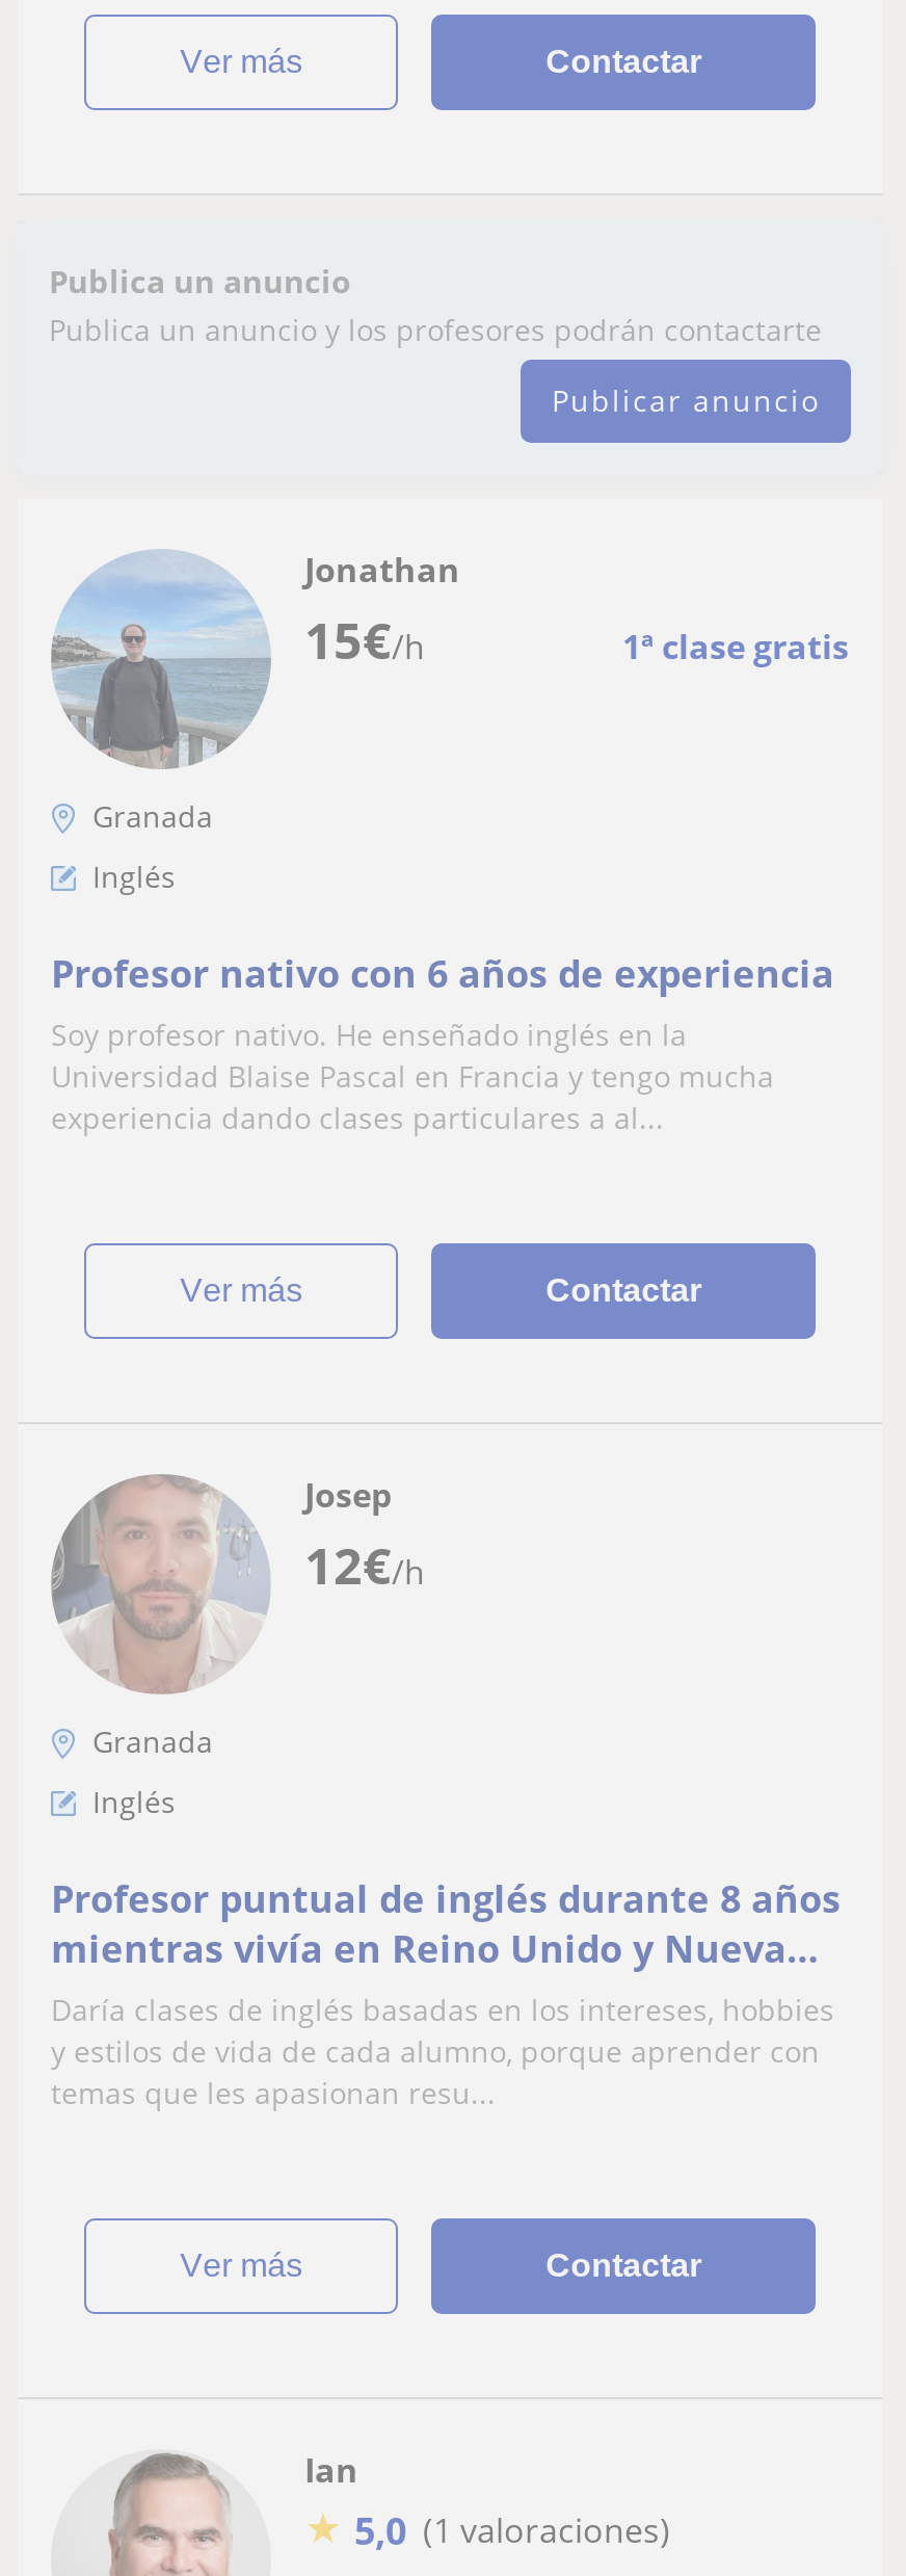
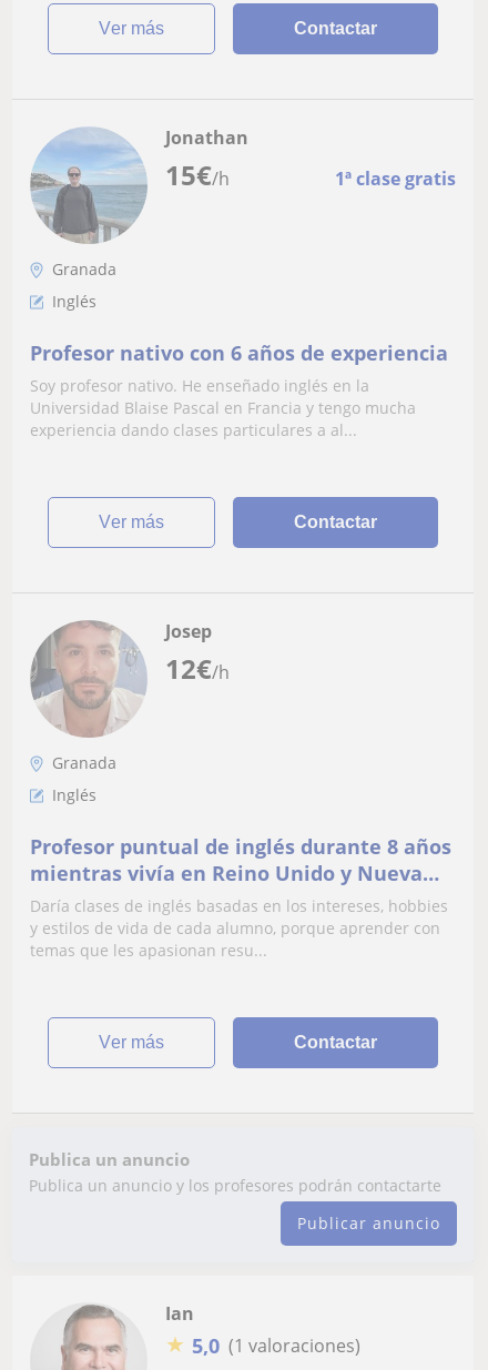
moved [49,259,822,420] -> [29,1148,441,1233]: Publica un anuncio | Publica un anuncio y los profesores podrán contactarte | Publicar anuncio
moved [49,546,849,2282] -> [29,125,456,1051]: [image] | 15€/h | 1ª clase gratis | ... | ver más | Contactar

